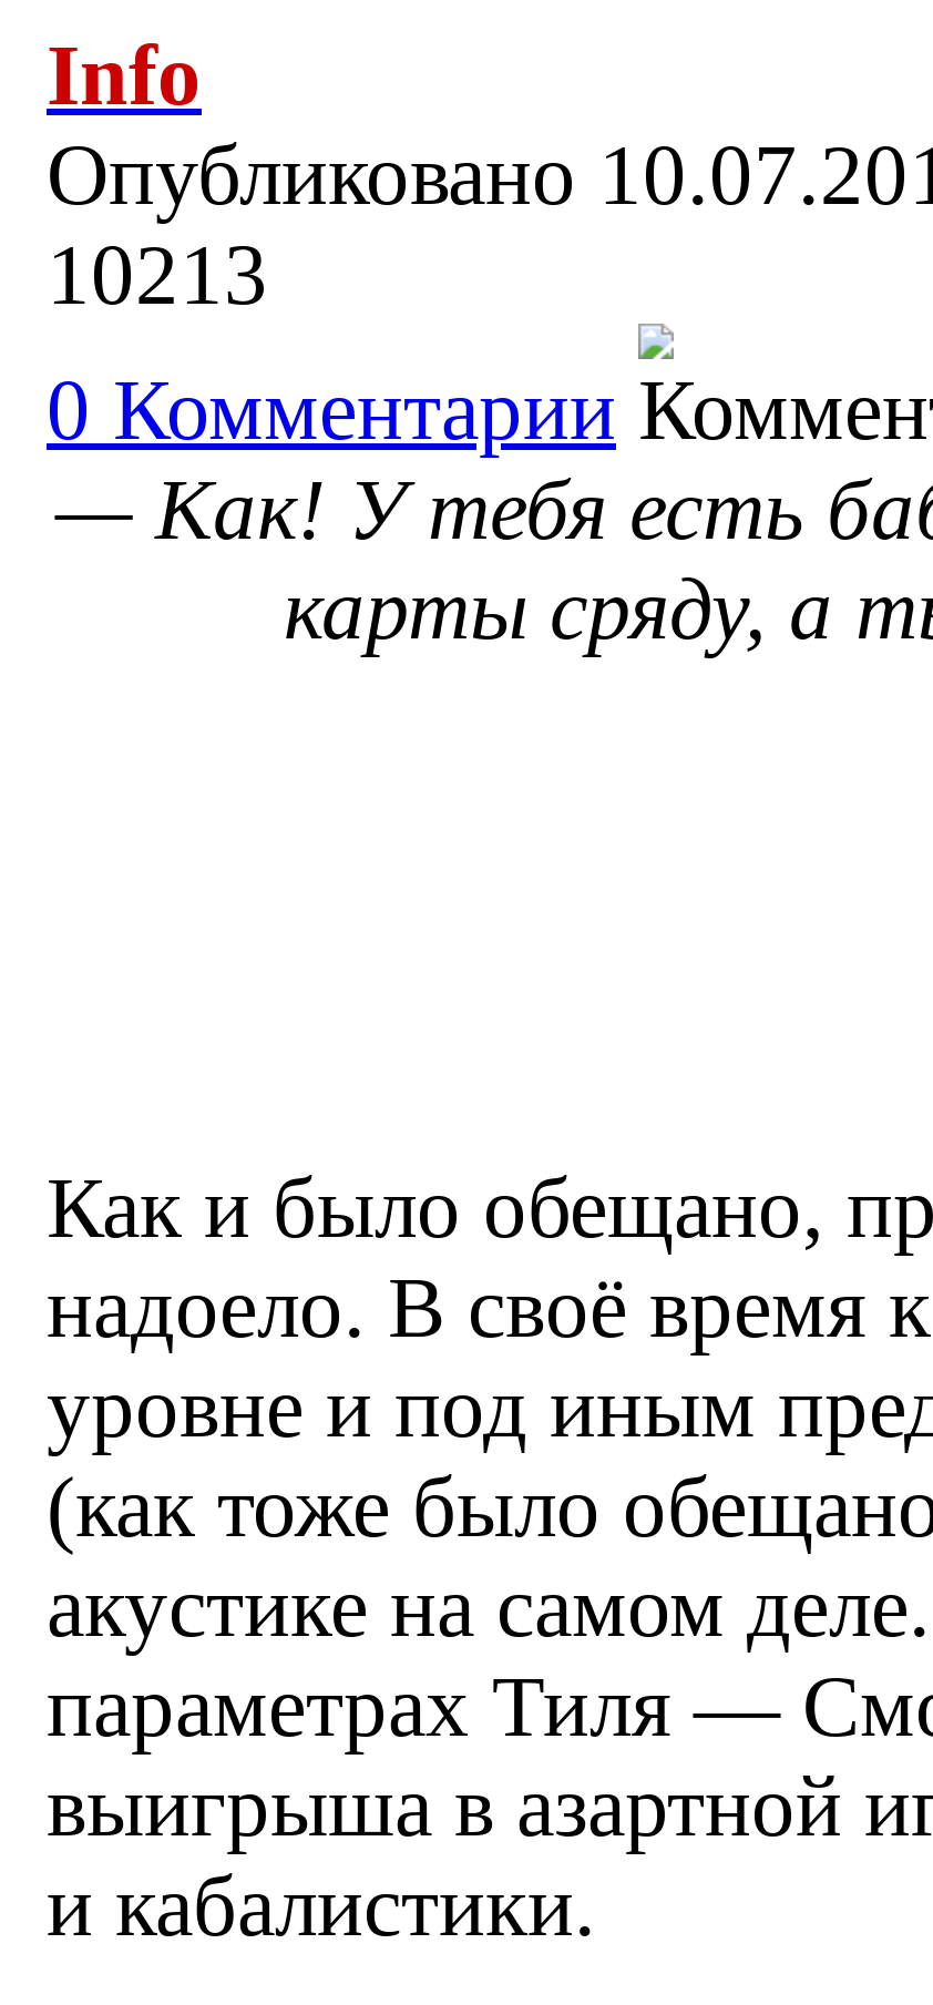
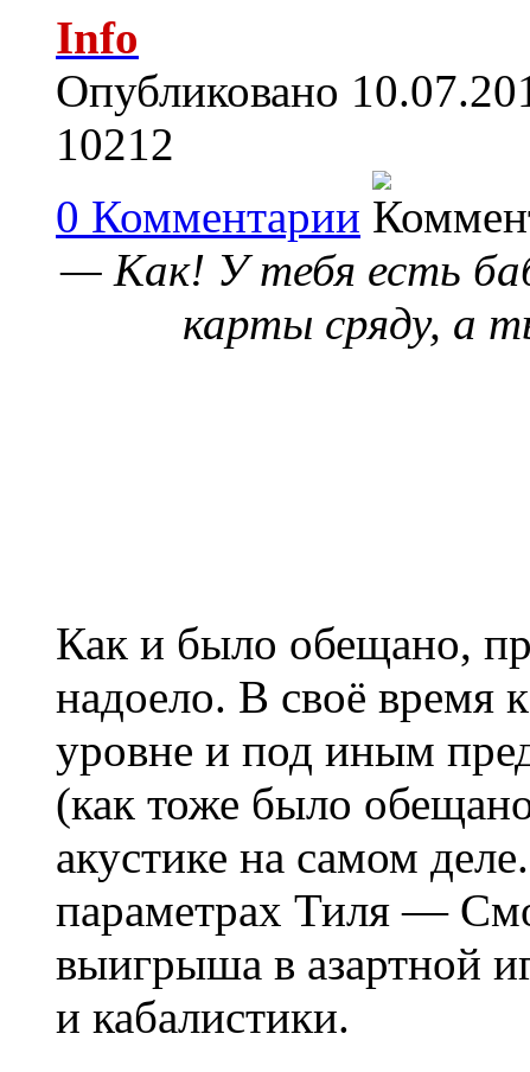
[47,227,312,322] 10213 -> [56,119,198,170] 10212

